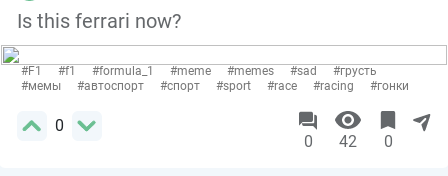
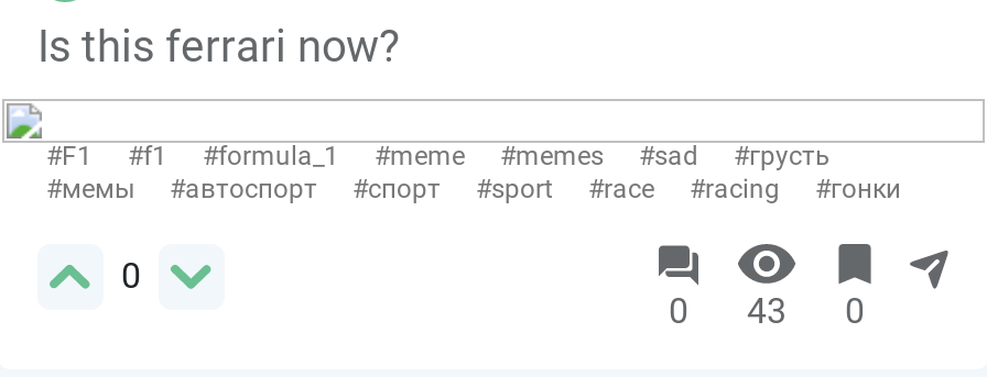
[303,132,392,151] 0 42 0 -> [669,290,865,331] 0 43 0

